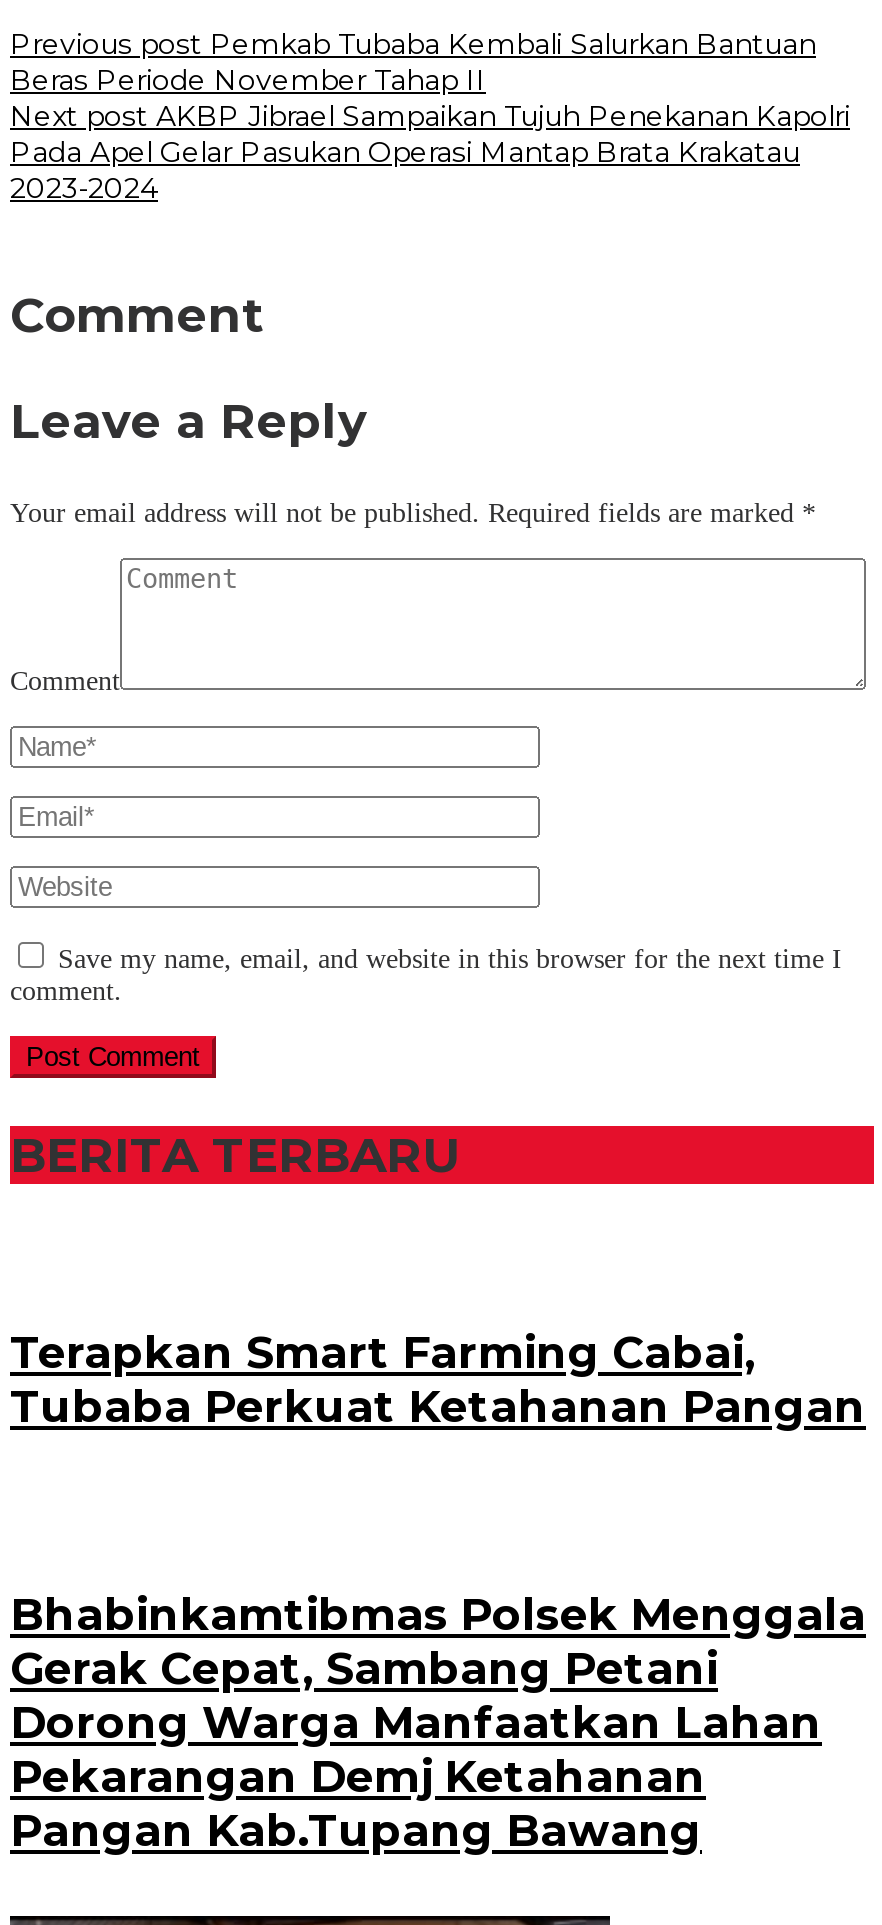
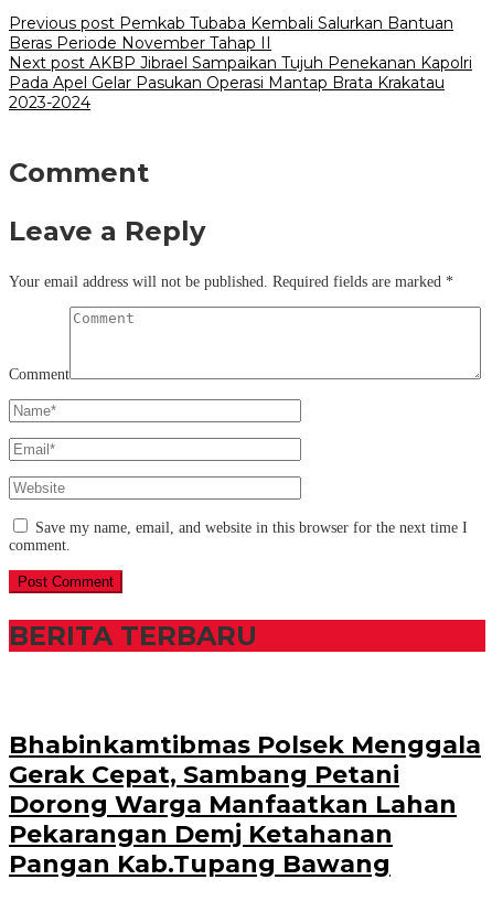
[10,1326,866,1434] Terapkan Smart Farming Cabai, | Tubaba Perkuat Ketahanan Pangan -> none

